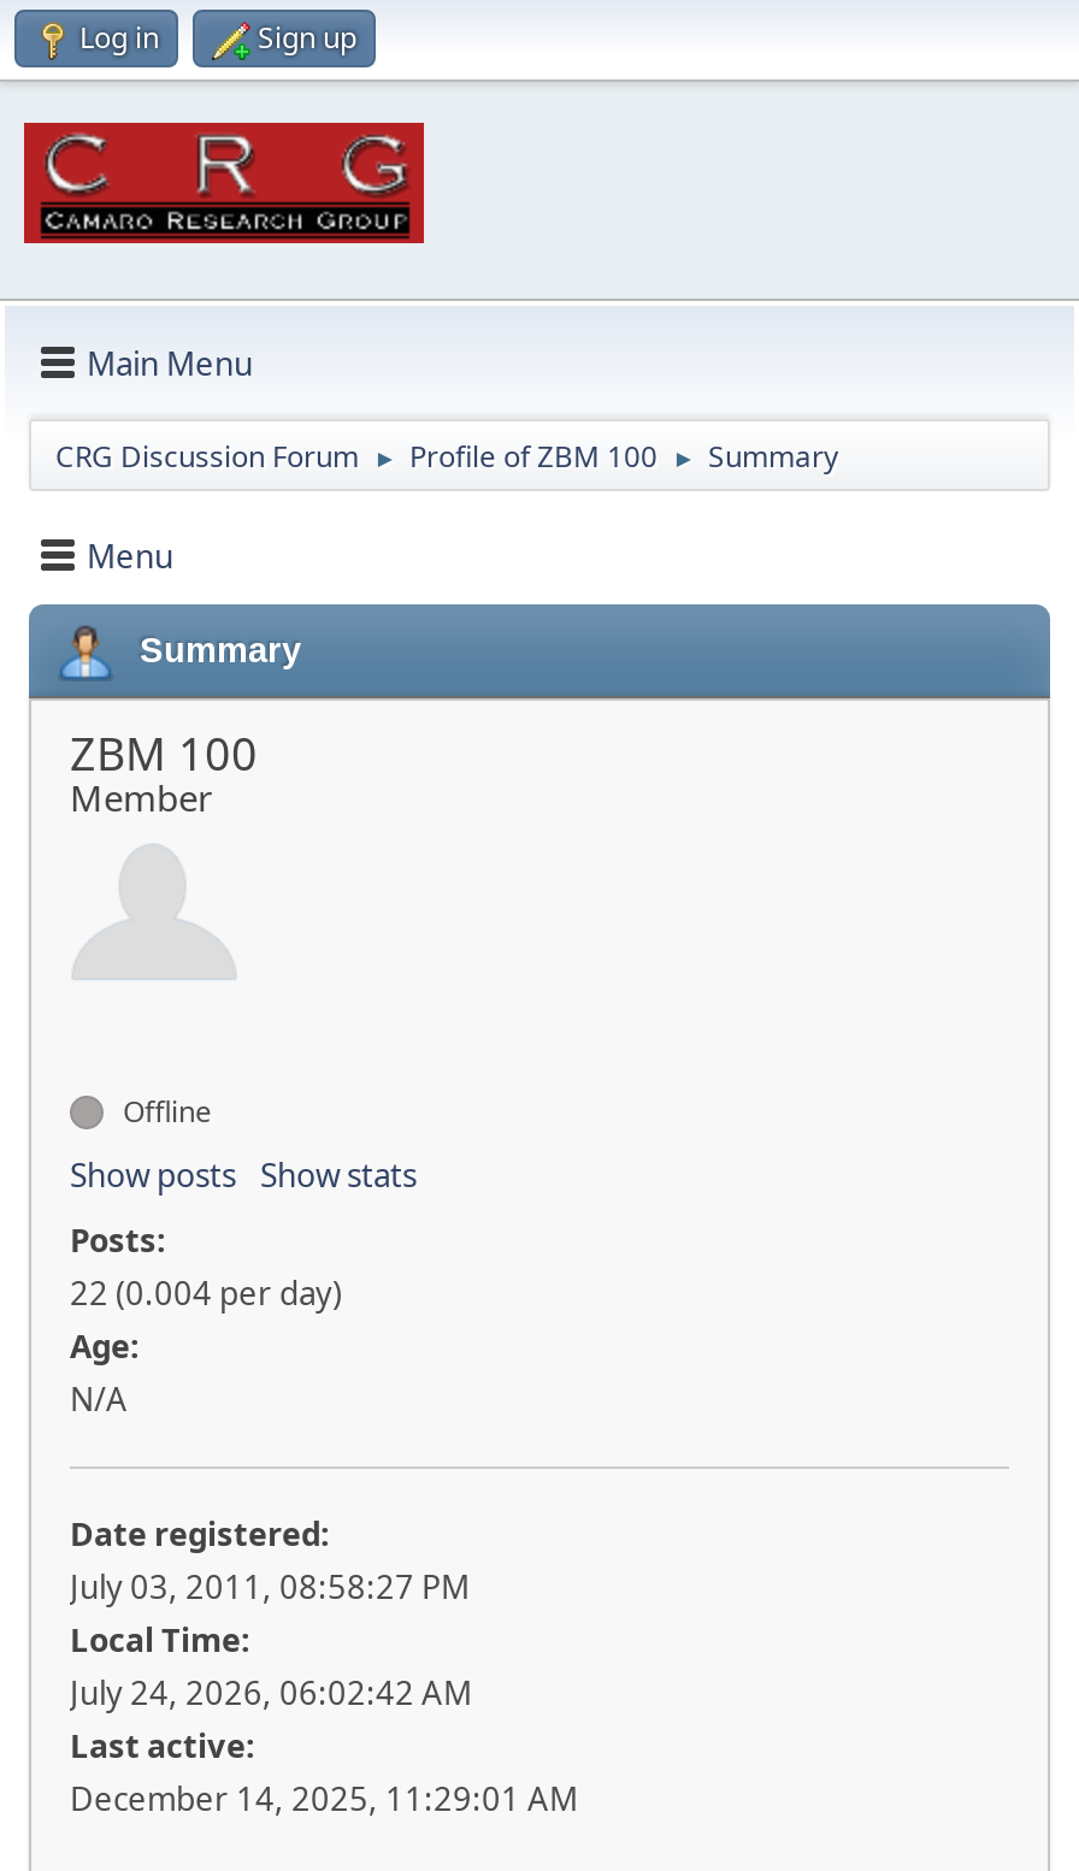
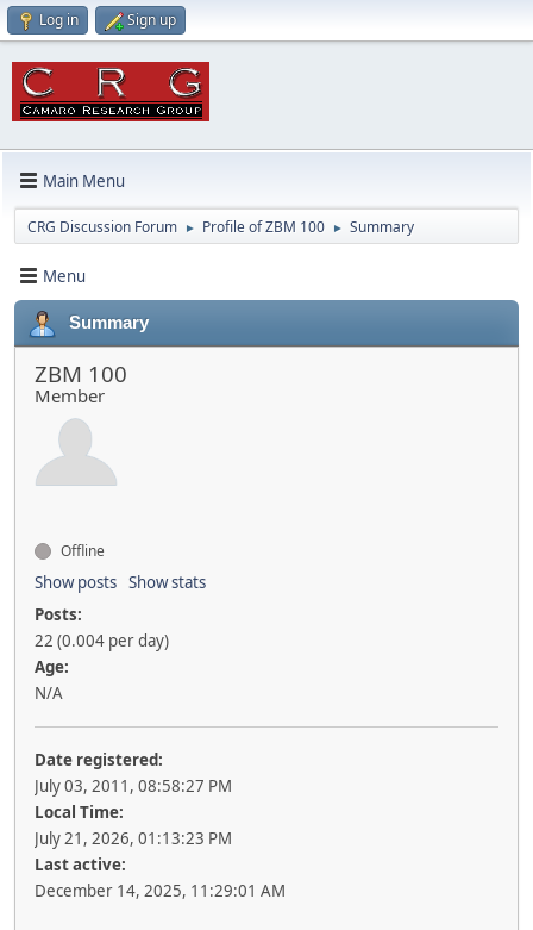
[70,1671,472,1714] July 24, 2026, 06:02:42 AM -> [35,828,232,849] July 21, 2026, 01:13:23 PM

